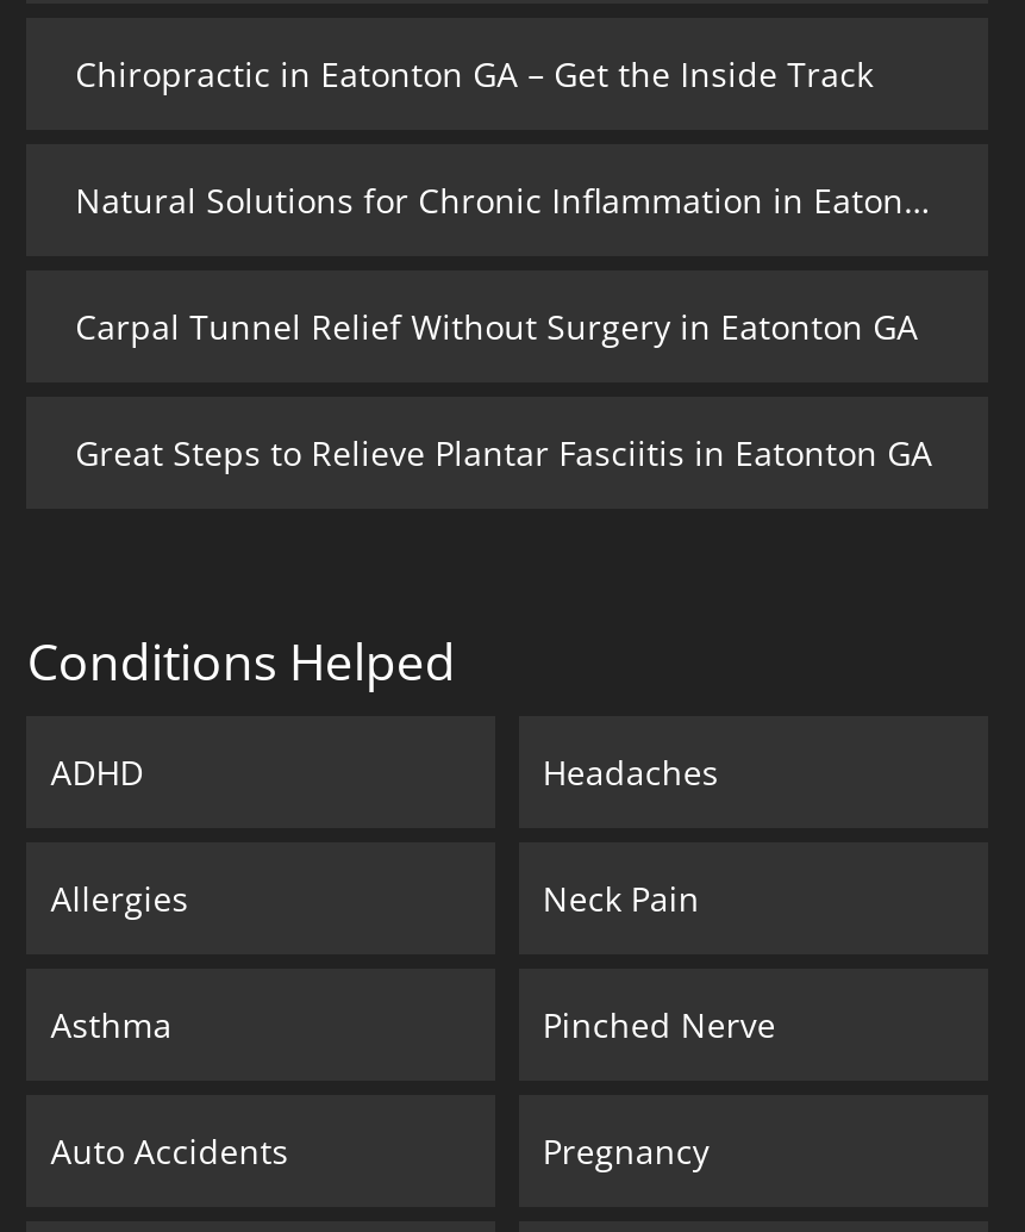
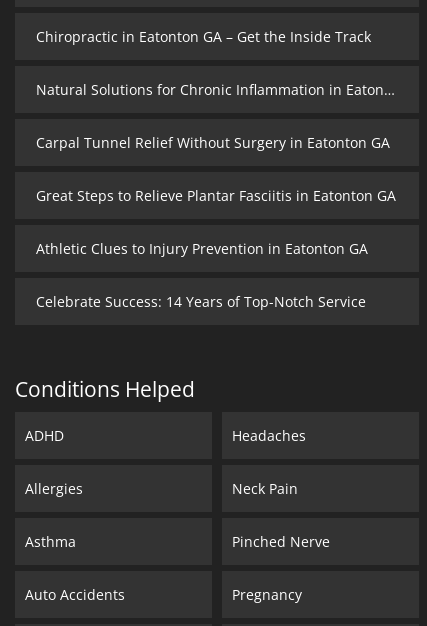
none -> [36,239,368,311] Athletic Clues to Injury Prevention in Eatonton GA | Celebrate Success: 14 Years of Top-Notch Service

